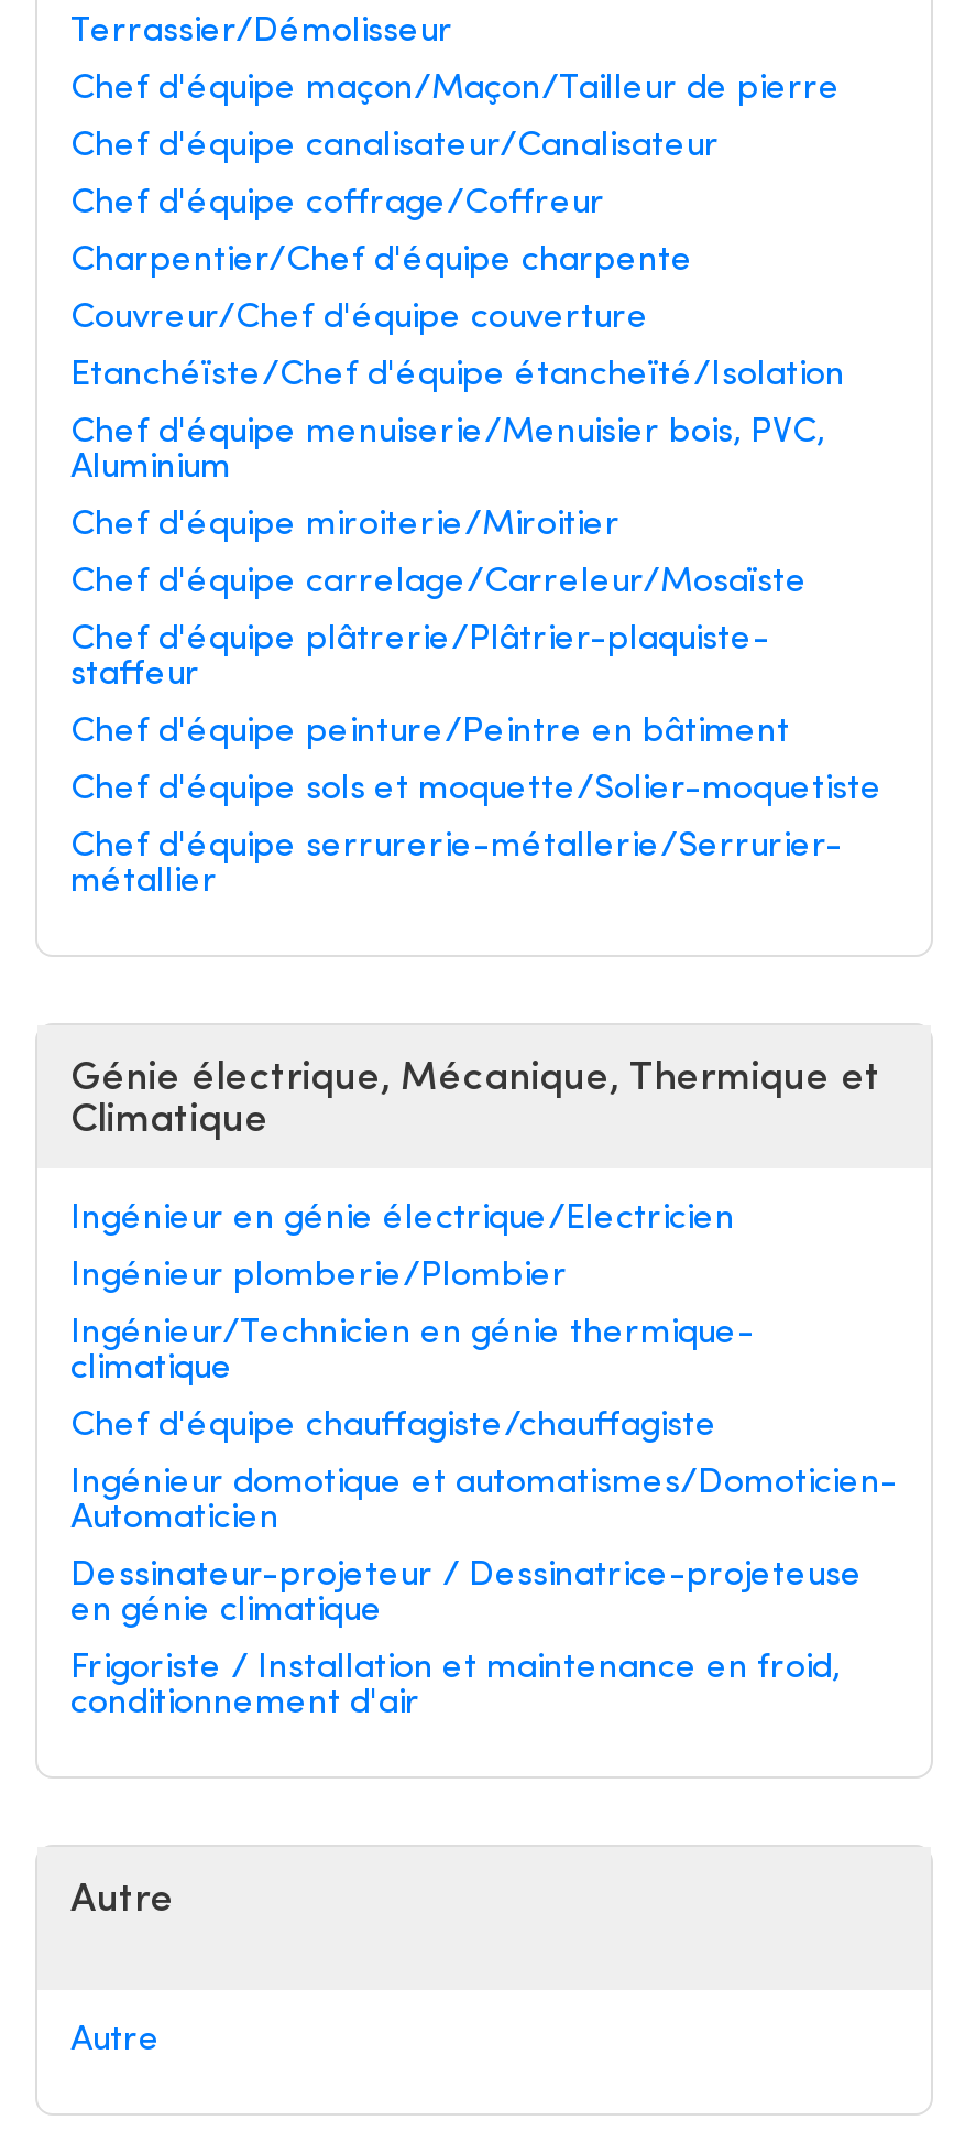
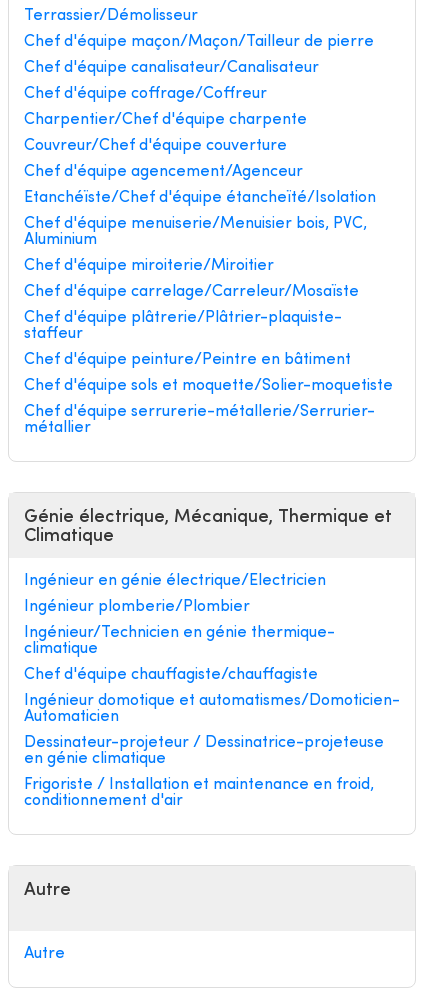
none -> [24,164,303,180] Chef d'équipe agencement/Agenceur

